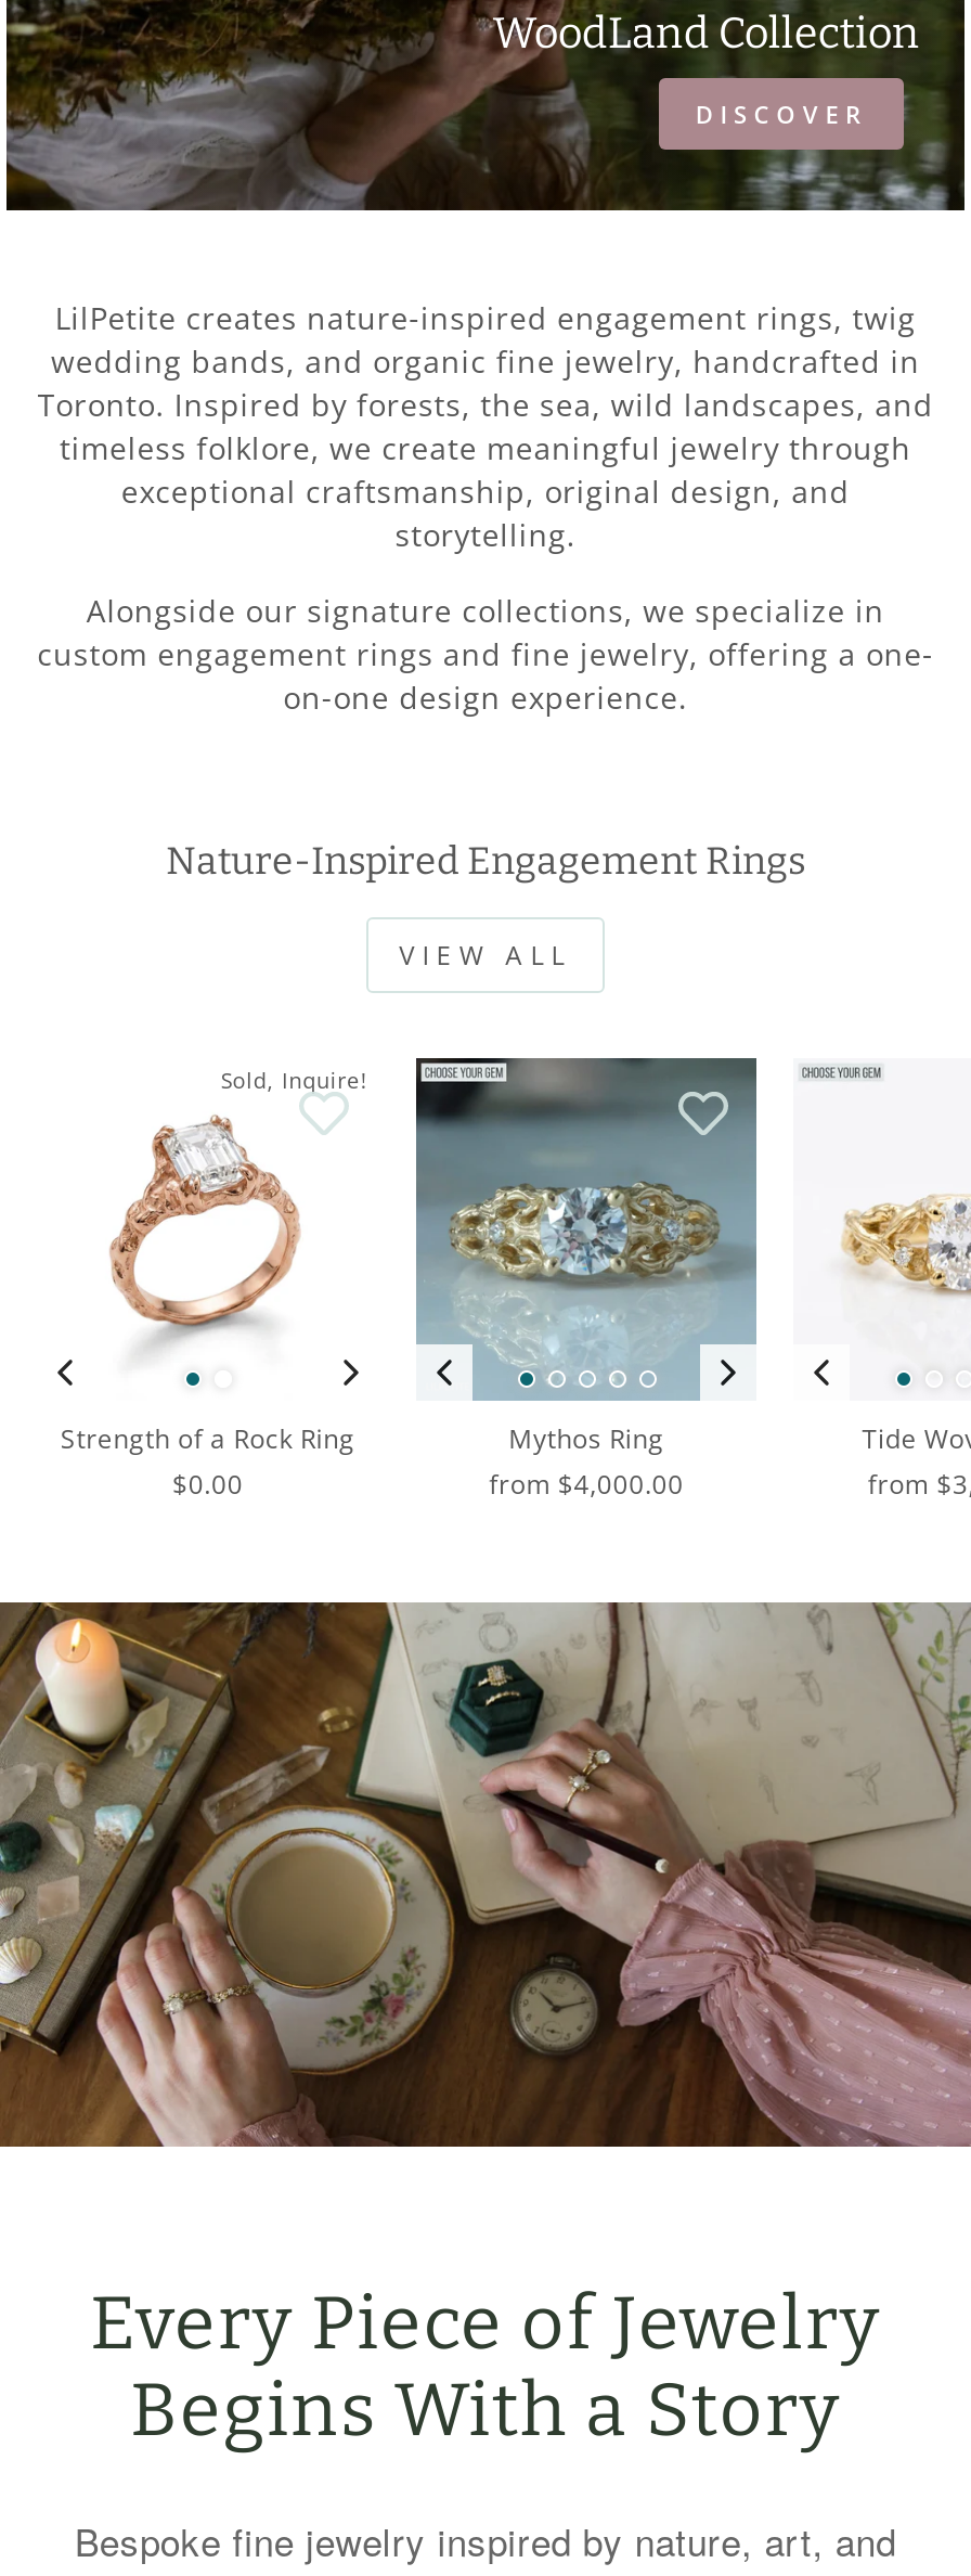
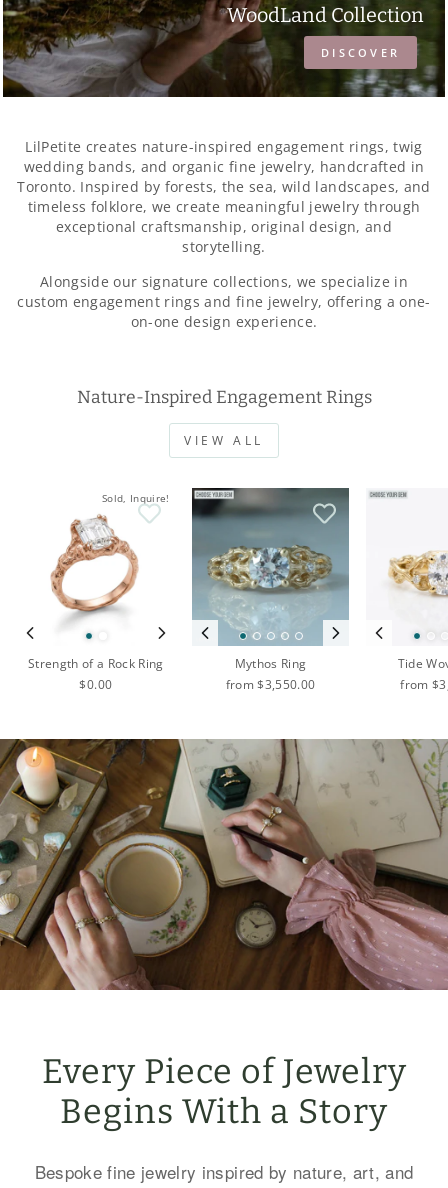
[489,1465,684,1502] from $4,000.00 -> [226,676,315,693] from $3,550.00

